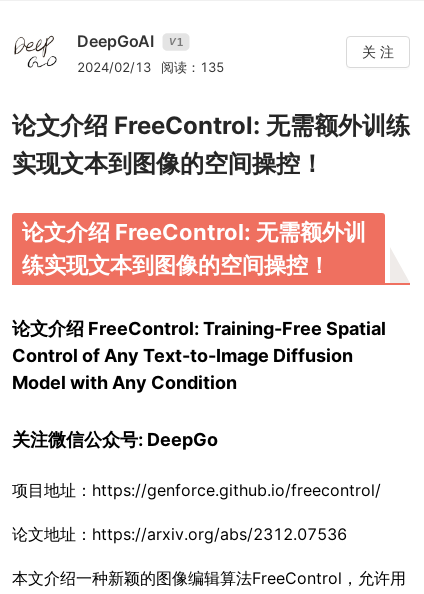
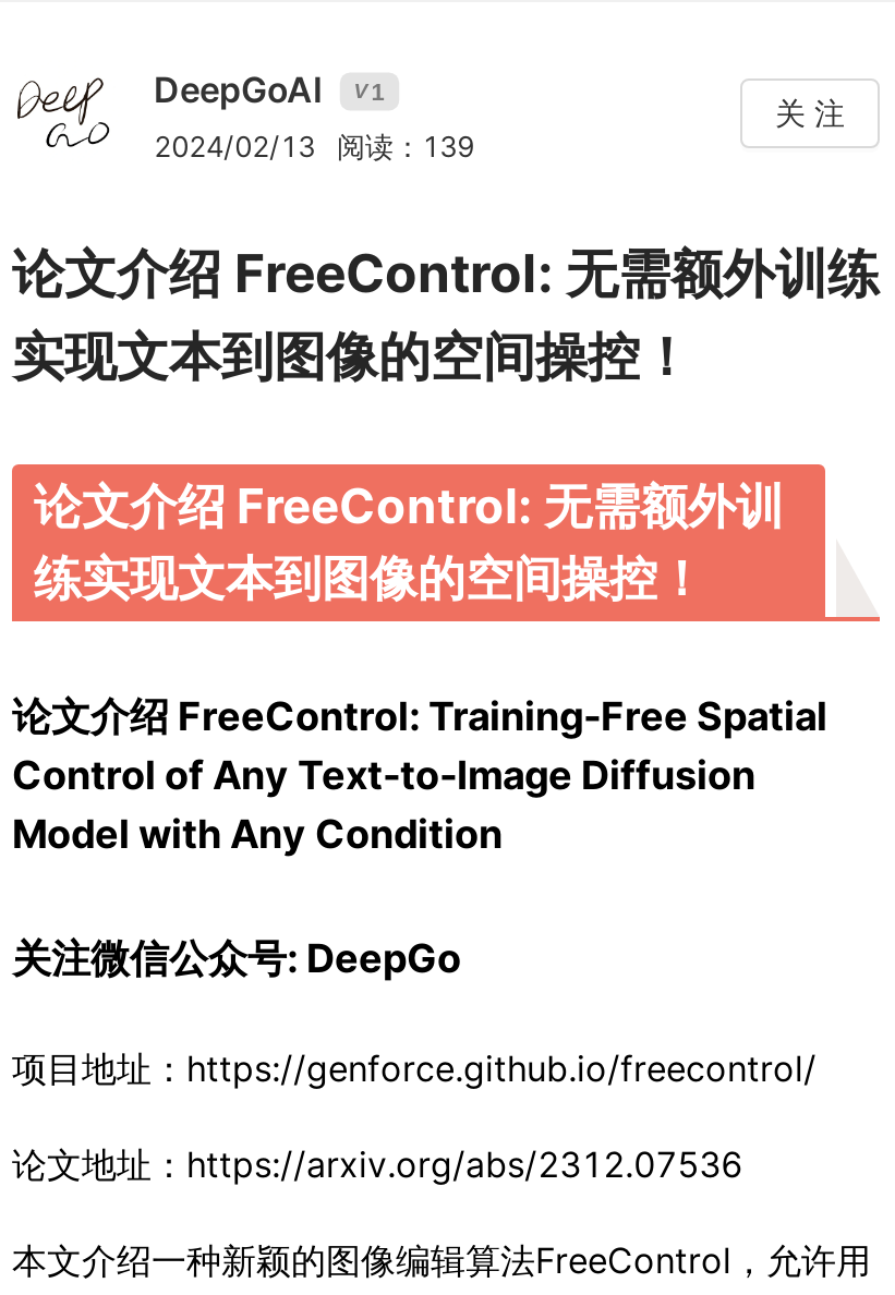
[77,59,224,75] 2024/02/13 阅读：135 -> [154,129,474,164] 2024/02/13 阅读：139

